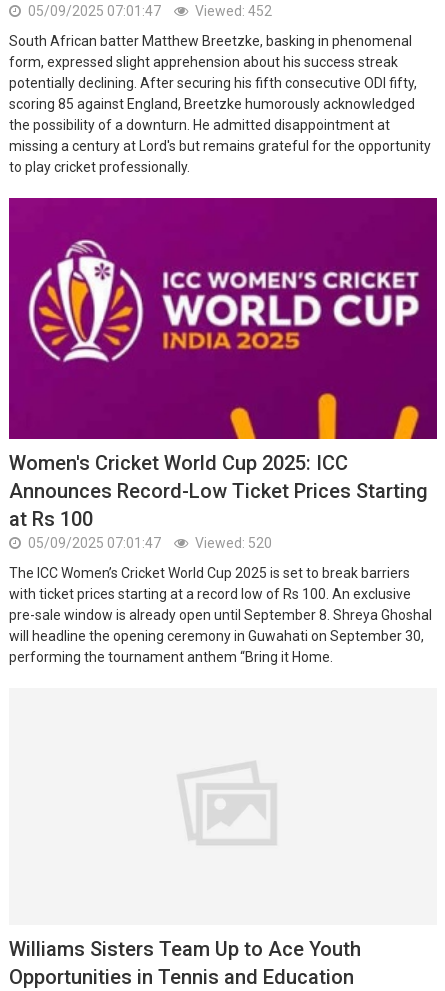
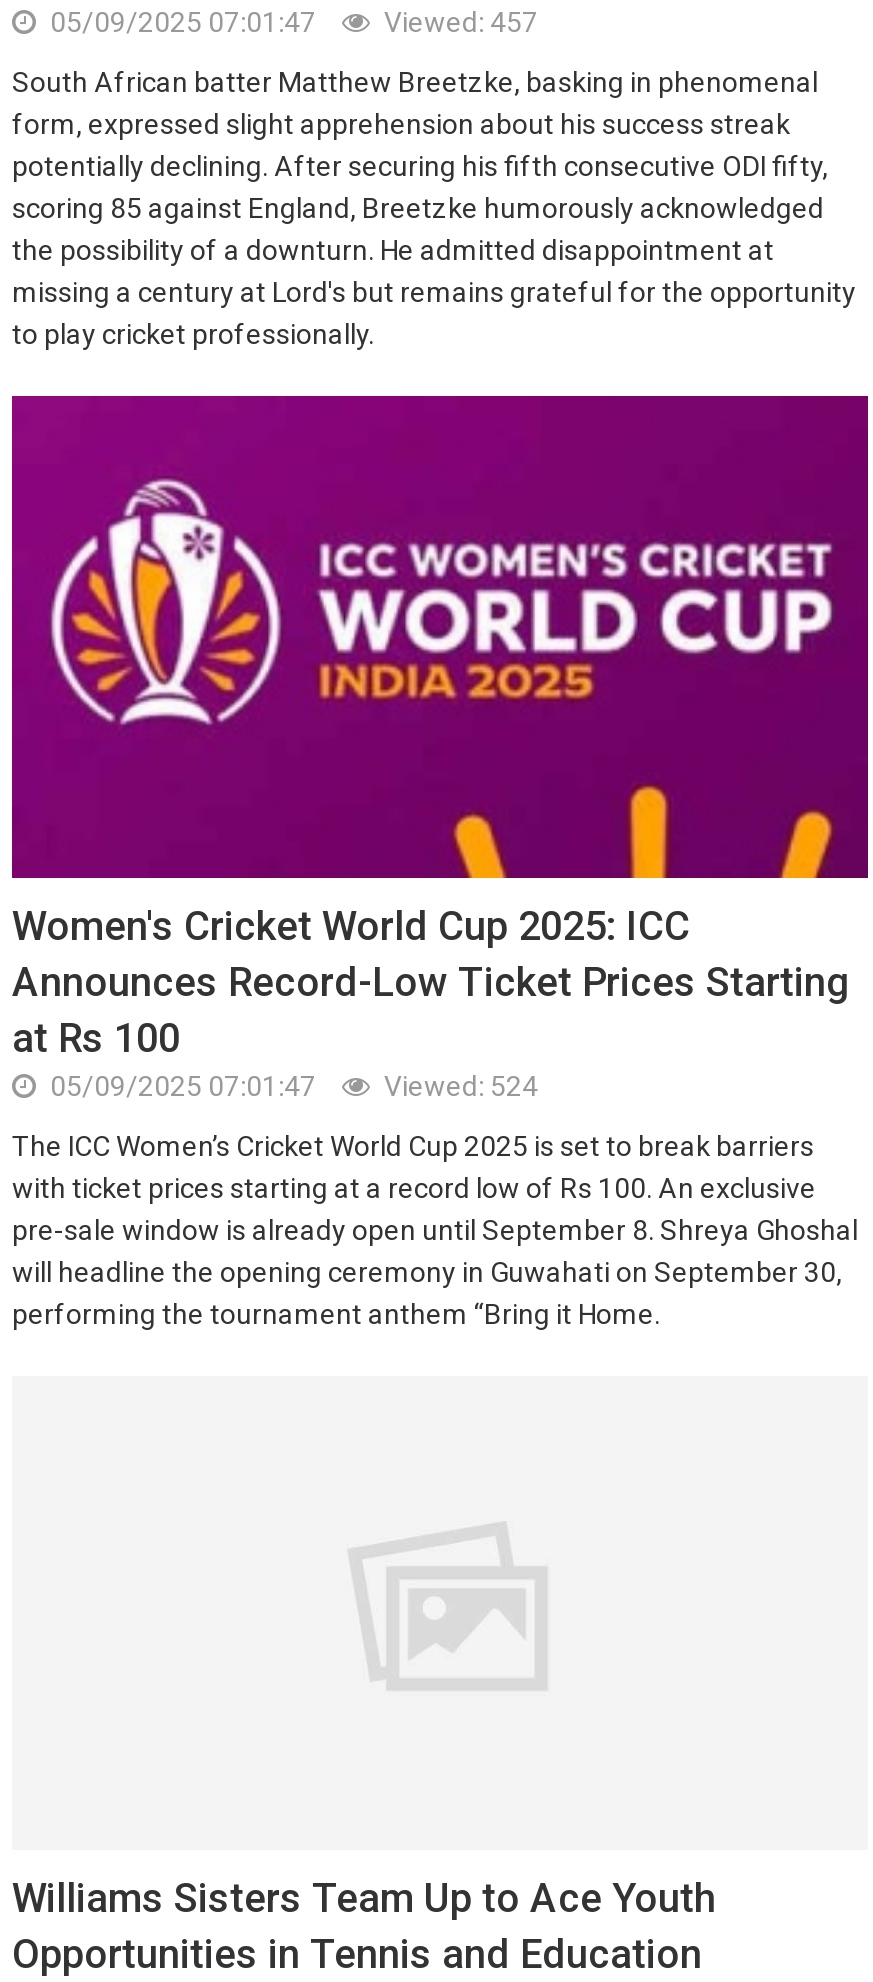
[25,3,272,19] 05/09/2025 07:01:47 Viewed: 452 -> [44,7,538,39] 05/09/2025 07:01:47 Viewed: 457
[25,535,272,551] 05/09/2025 07:01:47 Viewed: 520 -> [44,1071,538,1103] 05/09/2025 07:01:47 Viewed: 524

